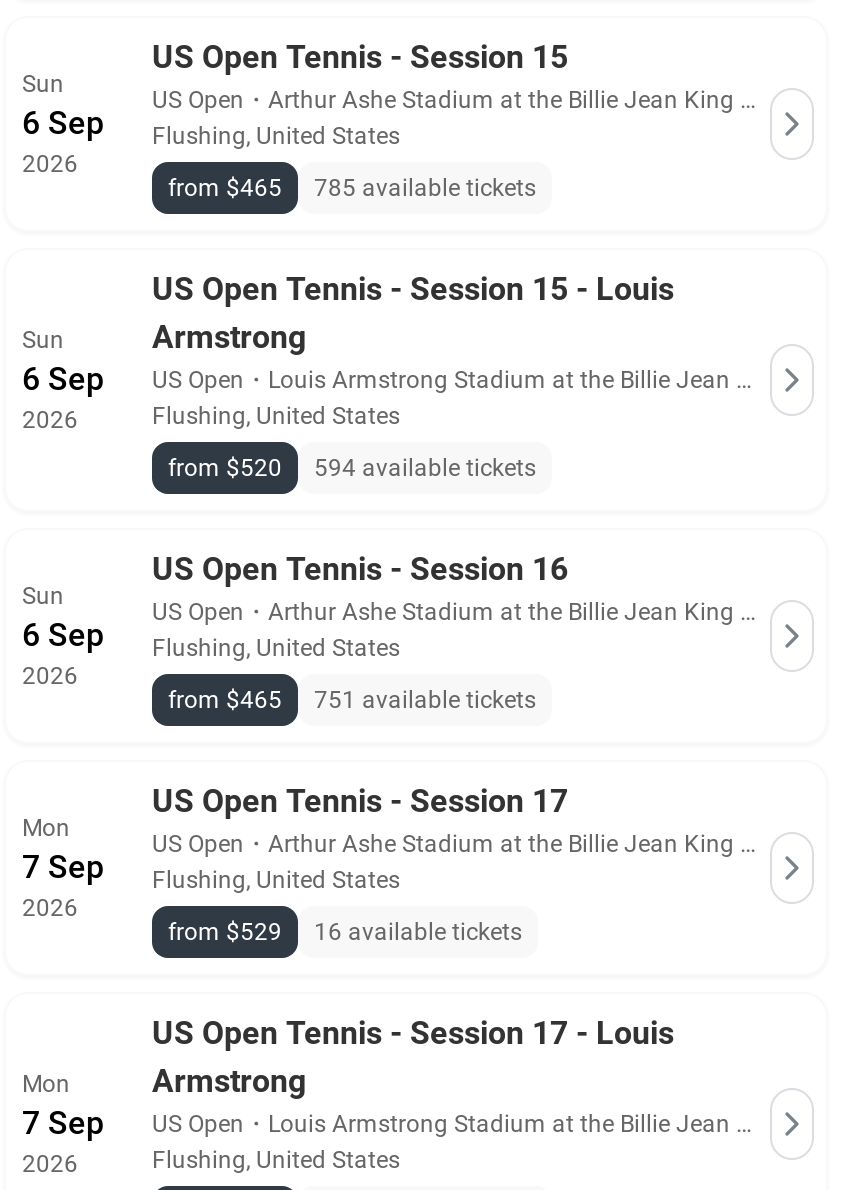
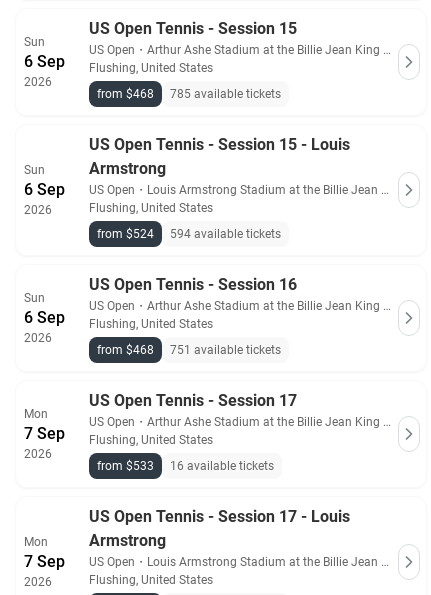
[168,174,536,202] from $465 785 available tickets -> [97,87,281,101] from $468 785 available tickets
[168,454,536,482] from $520 594 available tickets -> [97,227,281,241] from $524 594 available tickets
[168,686,536,714] from $465 751 available tickets -> [97,343,281,357] from $468 751 available tickets
[168,918,522,946] from $529 16 available tickets -> [97,459,274,473] from $533 16 available tickets

